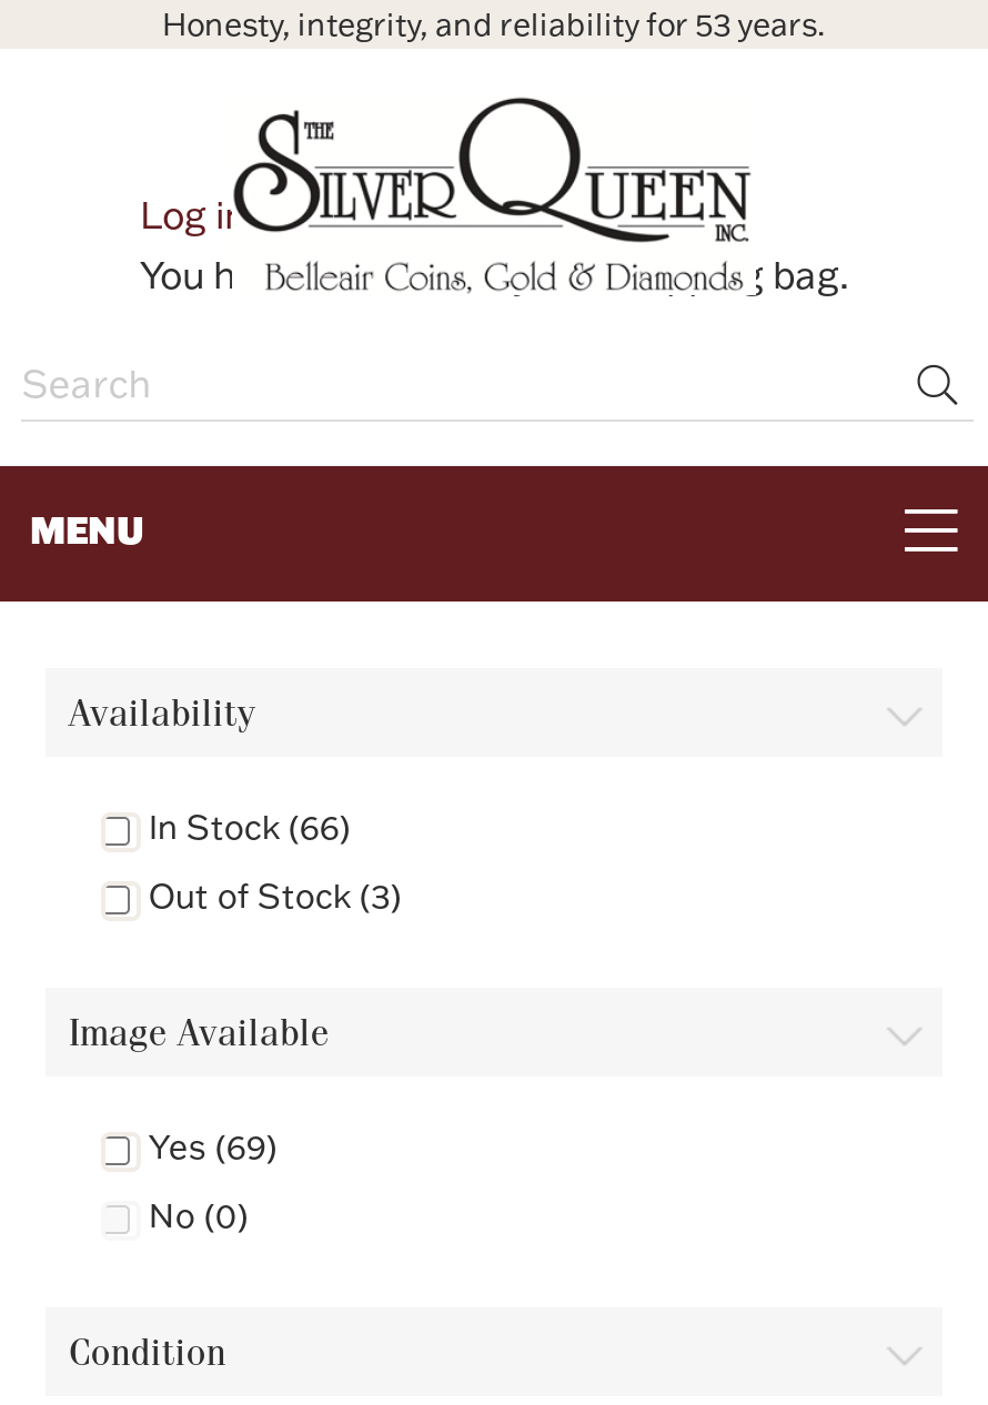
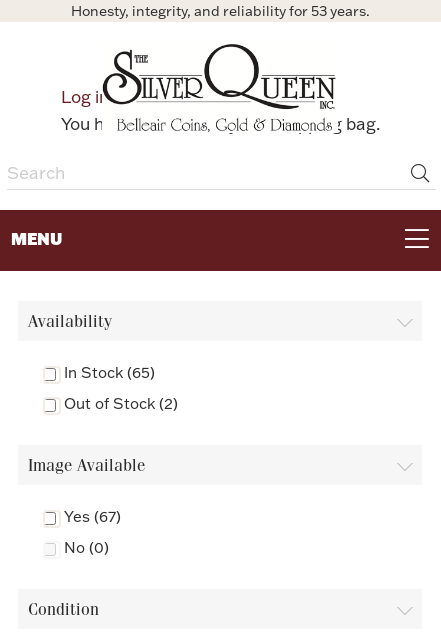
[149,805,351,848] In Stock (66) -> [64,363,155,382] In Stock (65)
[149,874,402,916] Out of Stock (3) -> [64,394,178,413] Out of Stock (2)
[149,1125,277,1167] Yes (69) -> [64,507,121,526] Yes (67)

